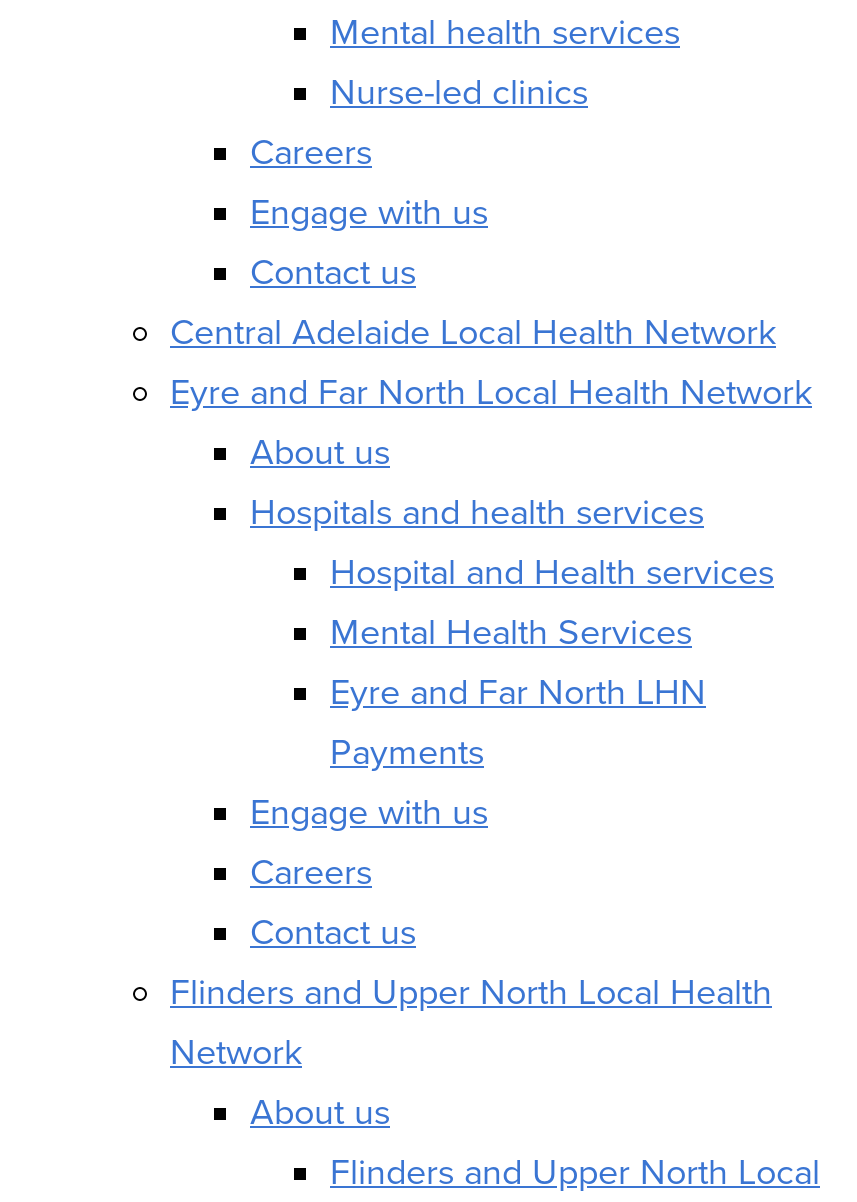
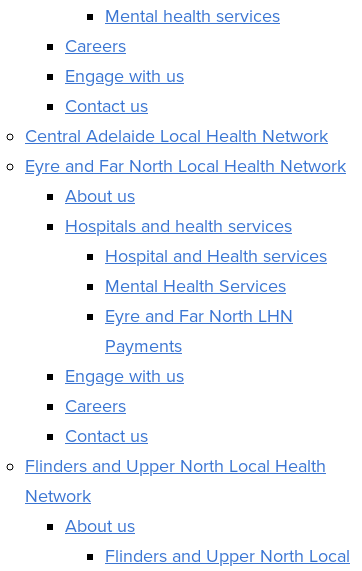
[330,69,588,113] Nurse-led clinics -> none

